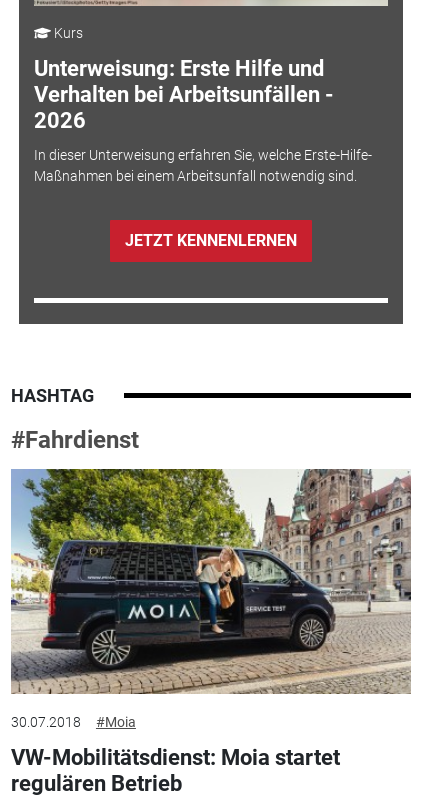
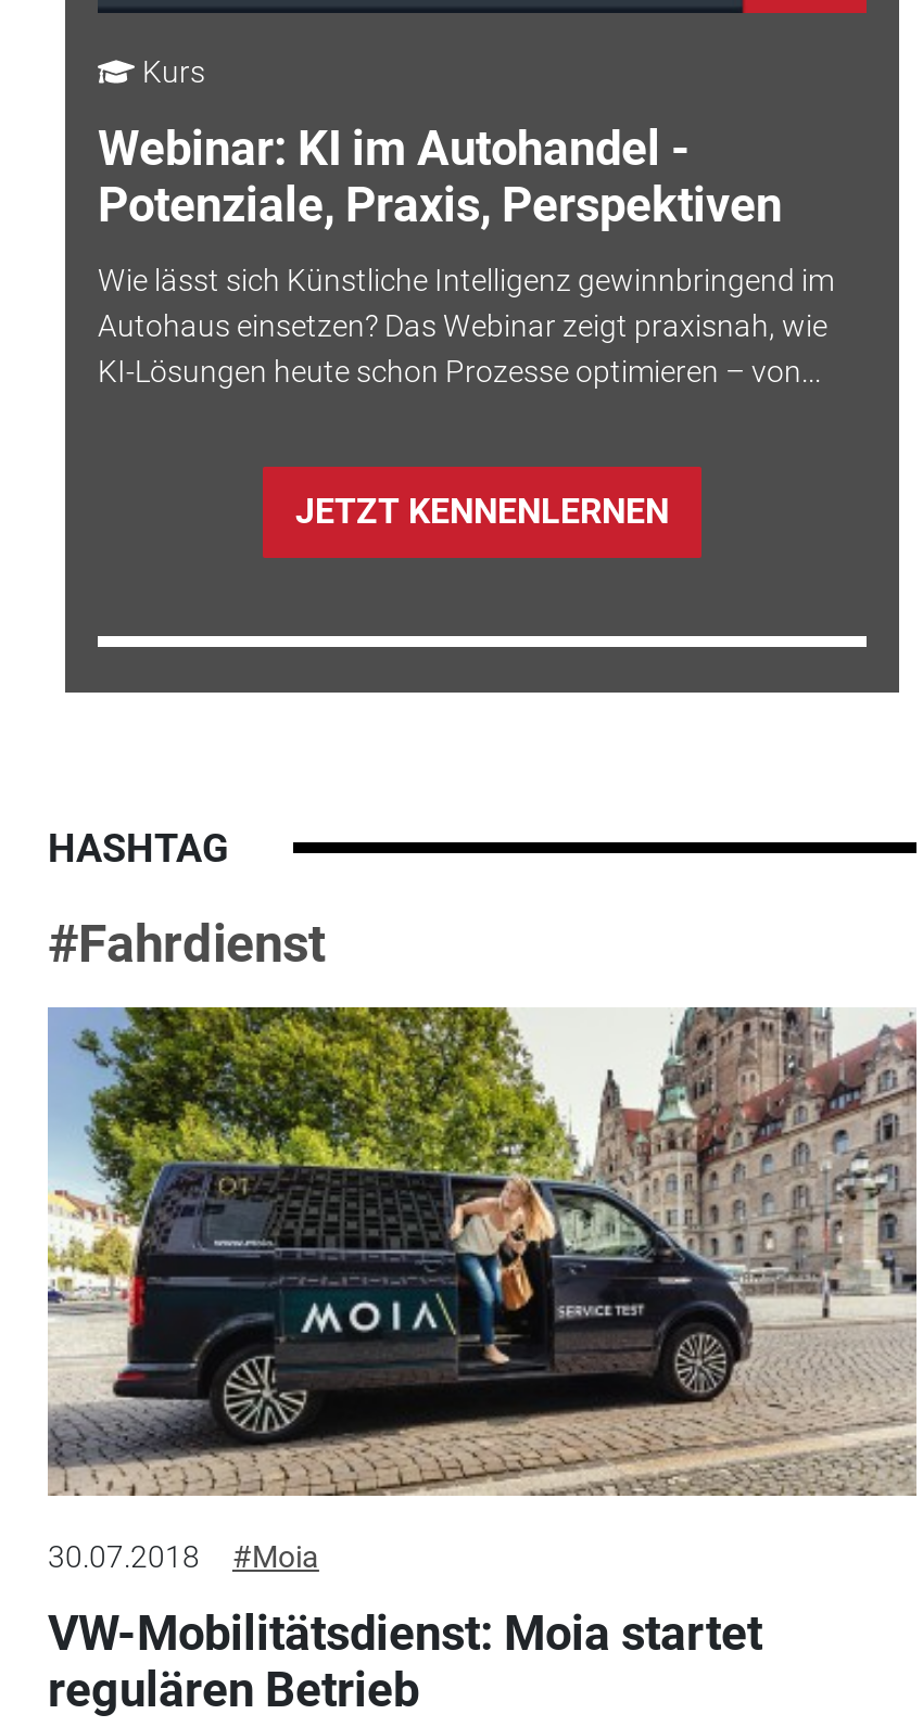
[34,56,334,133] Unterweisung: Erste Hilfe und | Verhalten bei Arbeitsunfällen - | 2026 -> [98,123,782,233] Webinar: KI im Autohandel - | Potenziale, Praxis, Perspektiven
[34,147,372,184] In dieser Unterweisung erfahren Sie, welche Erste-Hilfe- | Maßnahmen bei einem Arbeitsunfall notwendig sind. -> [98,263,834,389] Wie lässt sich Künstliche Intelligenz gewinnbringend im | Autohaus einsetzen? Das Webinar zeigt praxisnah, wie | KI-Lösungen heute schon Prozesse optimieren – von...

